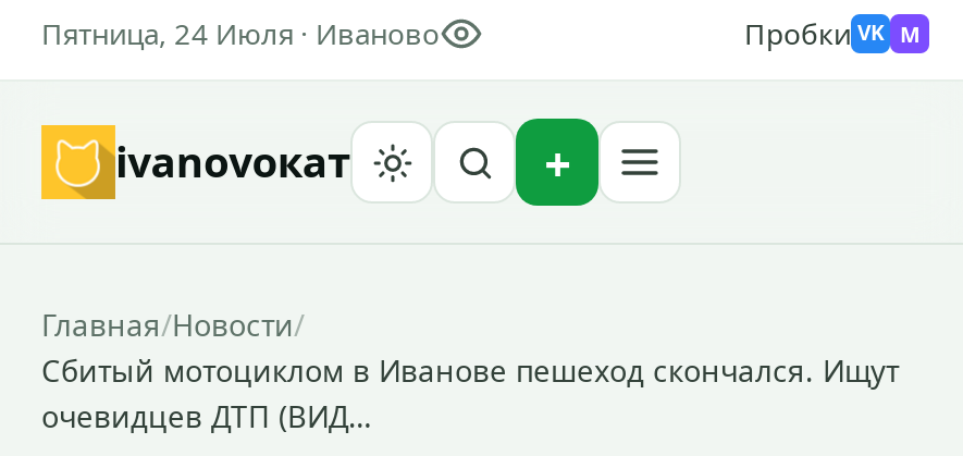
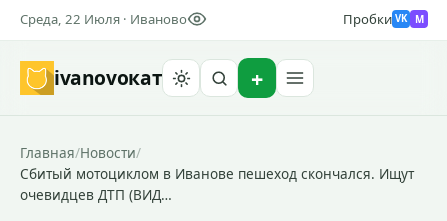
[41,14,440,53] Пятница, 24 Июля · Иваново -> [20,10,187,28] Среда, 22 Июля · Иваново

